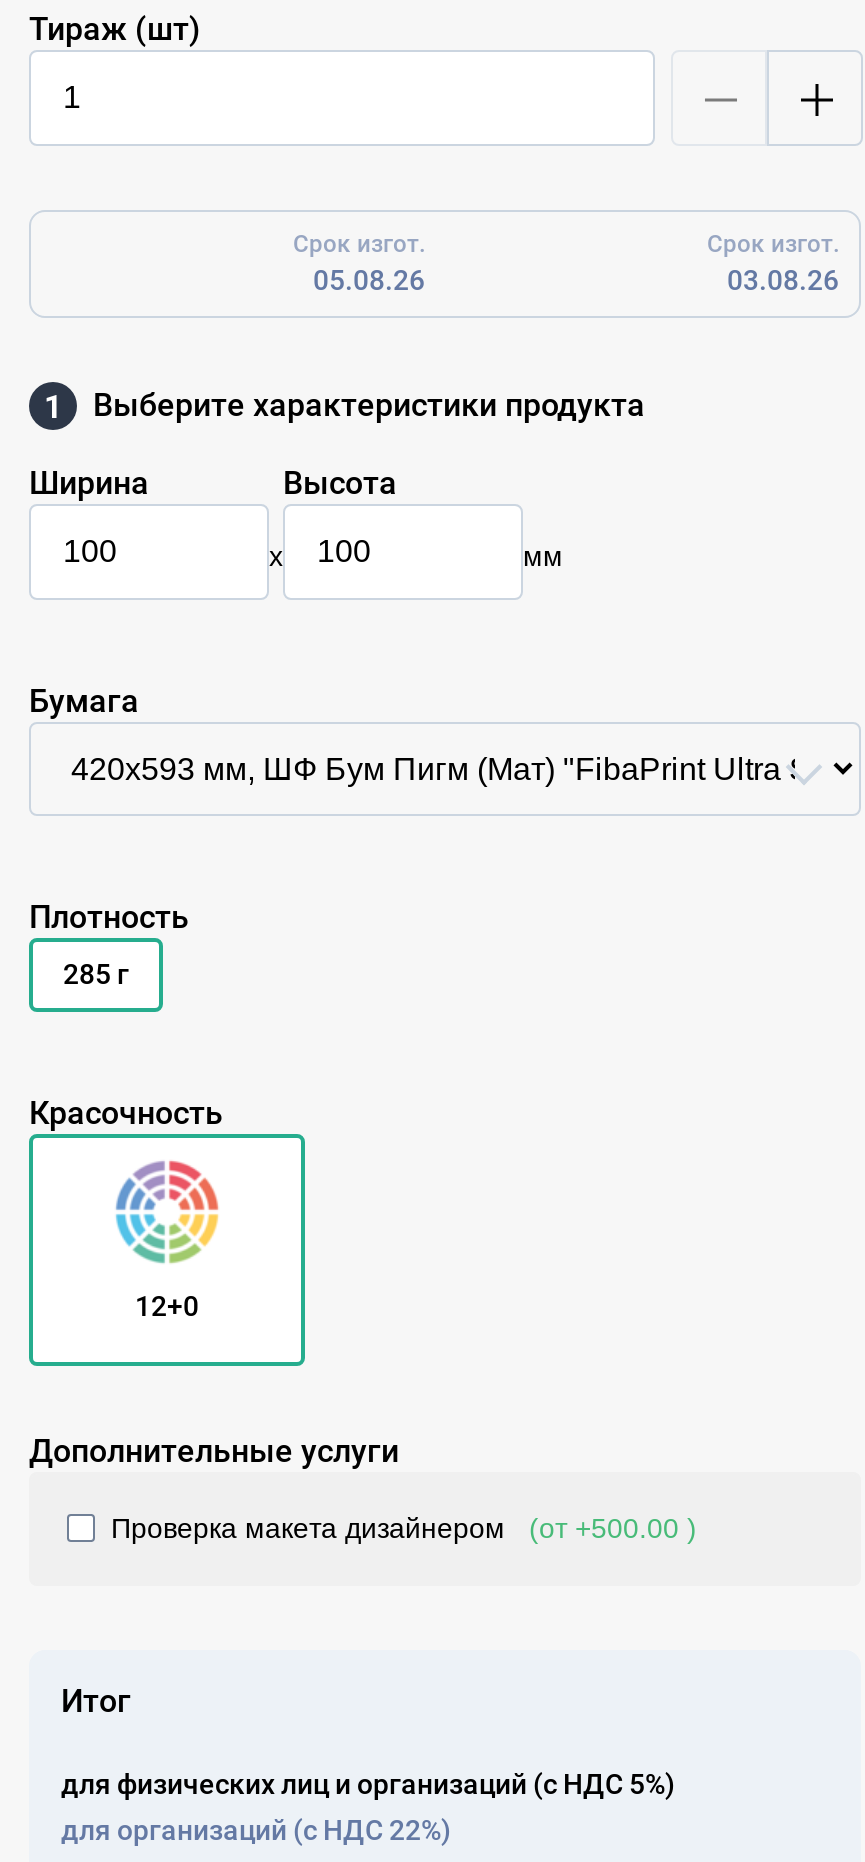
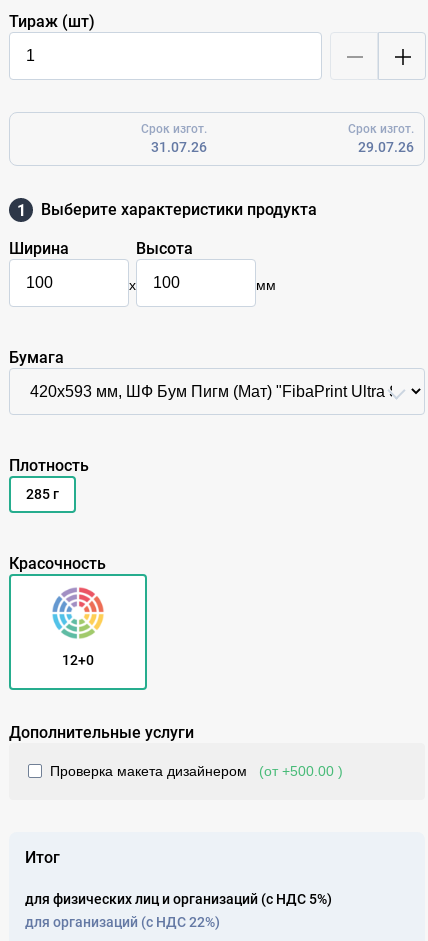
[313,264,425,296] 05.08.26 -> [151,139,207,155] 31.07.26
[727,264,839,296] 03.08.26 -> [358,139,414,155] 29.07.26

